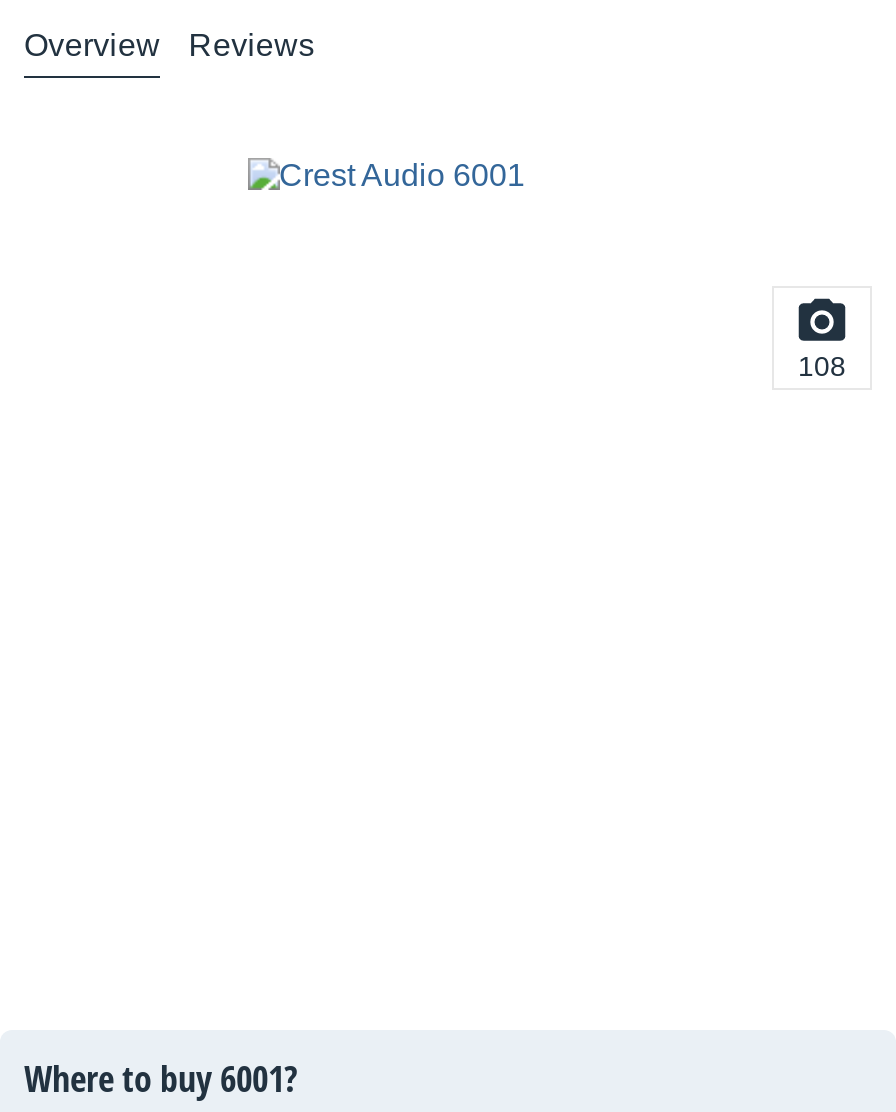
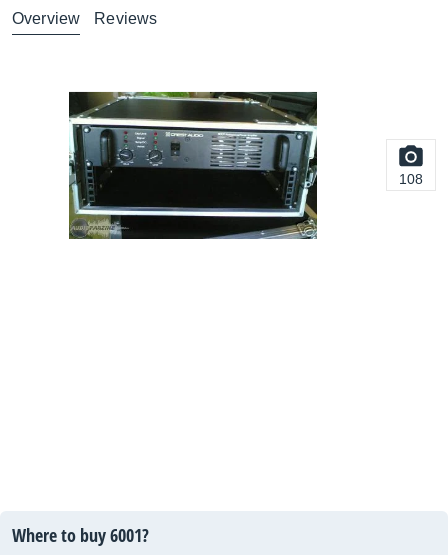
none -> [68,76,318,240] [image]

